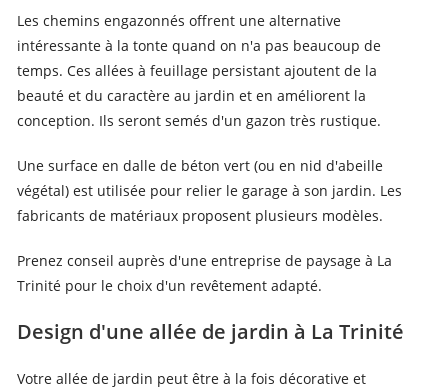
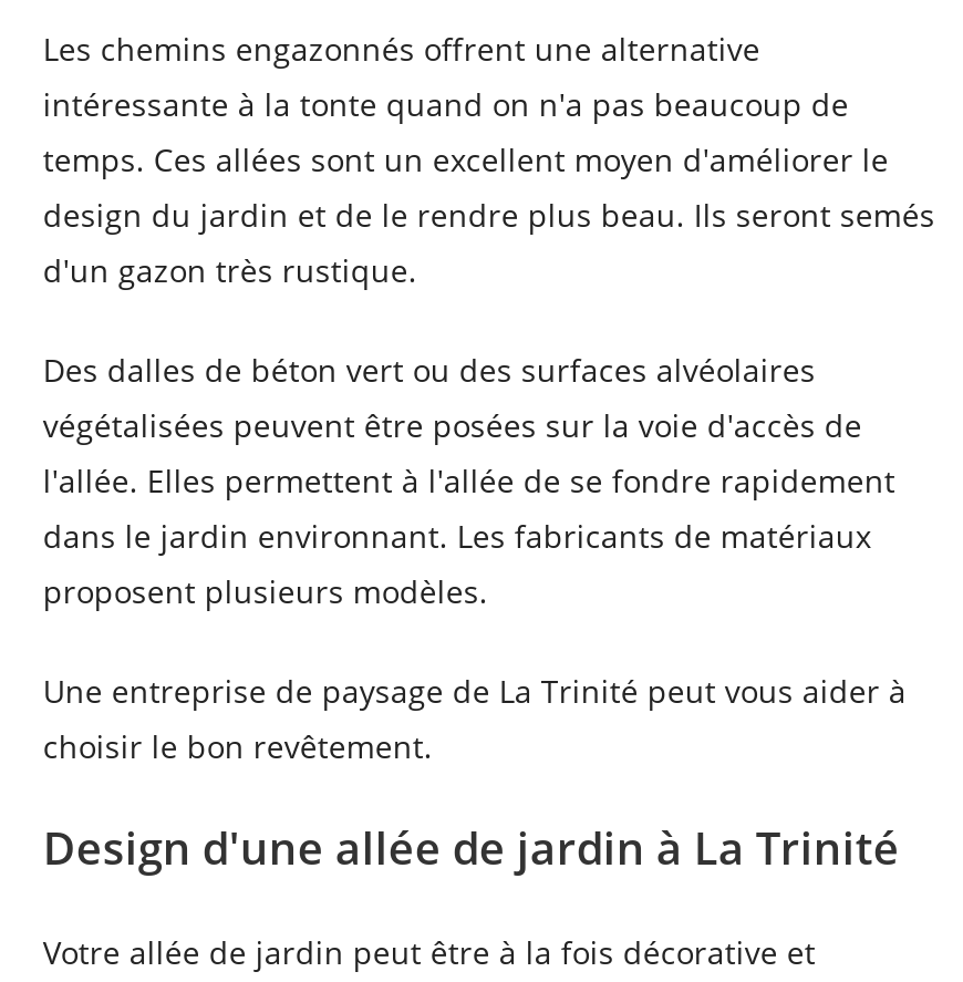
[17,61,381,130] temps. Ces allées à feuillage persistant ajoutent de la | beauté et du caractère au jardin et en améliorent la | conception. Ils seront semés d'un gazon très rustique. -> [43,138,935,290] temps. Ces allées sont un excellent moyen d'améliorer le | design du jardin et de le rendre plus beau. Ils seront semés | d'un gazon très rustique.
[17,156,402,225] Une surface en dalle de béton vert (ou en nid d'abeille | végétal) est utilisée pour relier le garage à son jardin. Les | fabricants de matériaux proposent plusieurs modèles. -> [43,348,895,611] Des dalles de béton vert ou des surfaces alvéolaires | végétalisées peuvent être posées sur la voie d'accès de | l'allée. Elles permettent à l'allée de se fondre rapidement | dans le jardin environnant. Les fabricants de matériaux | proposent plusieurs modèles.
[17,251,392,295] Prenez conseil auprès d'une entreprise de paysage à La | Trinité pour le choix d'un revêtement adapté. -> [43,669,906,766] Une entreprise de paysage de La Trinité peut vous aider à | choisir le bon revêtement.

